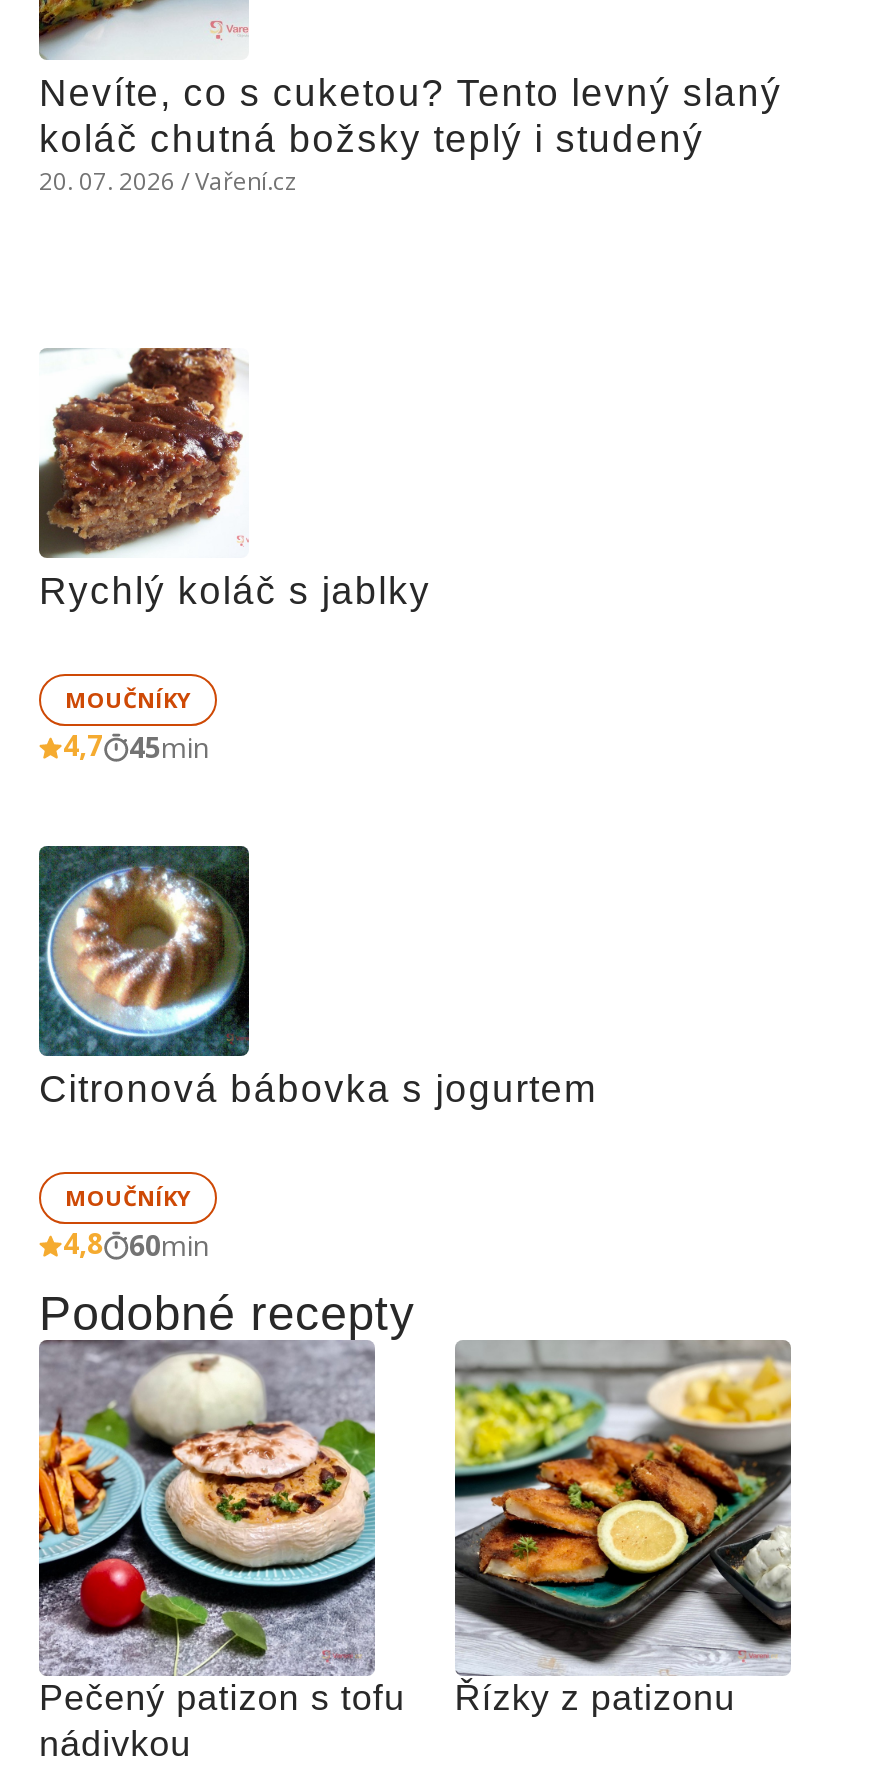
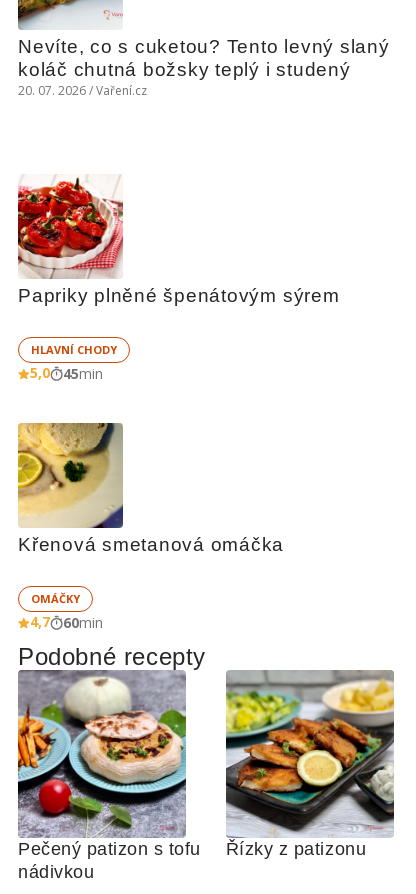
[37,346,431,612] [image] | Rychlý koláč s jablky -> [17,174,339,306] [image] | Papriky plněné špenátovým sýrem
[63,684,191,764] MOUČNÍKY | 4,7 -> [30,342,117,382] HLAVNÍ CHODY | 5,0
[37,844,598,1110] [image] | Citronová bábovka s jogurtem -> [17,422,284,555] [image] | Křenová smetanová omáčka
[63,1182,191,1262] MOUČNÍKY | 4,8 -> [30,591,80,631] OMÁČKY | 4,7

